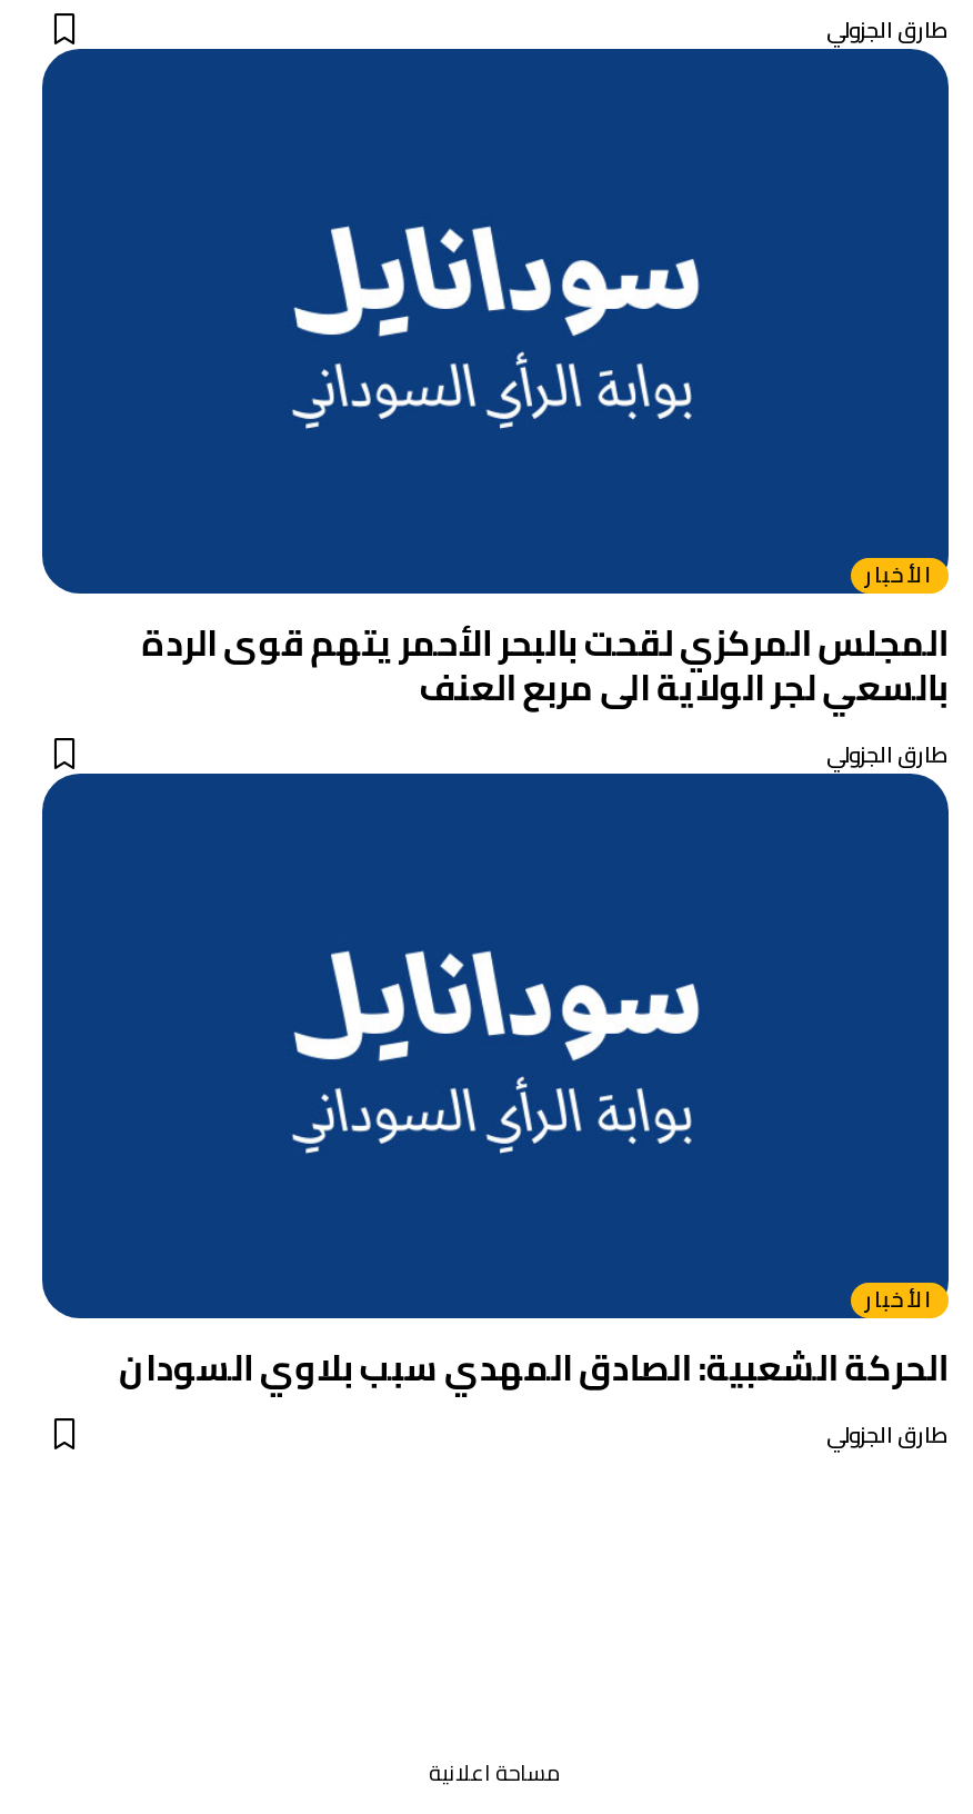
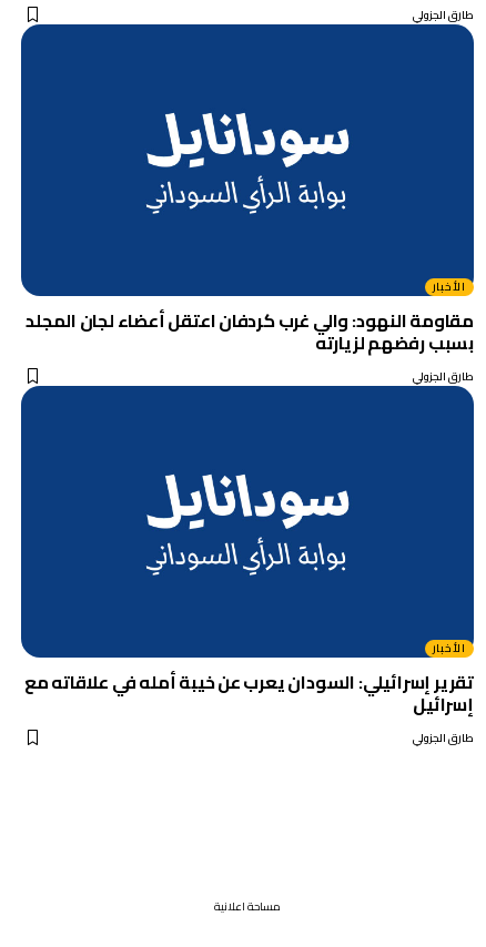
[142,610,949,721] المجلس المركزي لقحت بالبحر الأحمر يتهم قوى الردة | بالسعي لجر الولاية الى مربع العنف -> [26,304,474,360] مقاومة النهود: والي غرب كردفان اعتقل أعضاء لجان المجلد | بسبب رفضهم لزيارته
[119,1334,949,1401] الحركة الشعبية: الصادق المهدي سبب بلاوي السودان -> [24,665,474,721] تقرير إسرائيلي: السودان يعرب عن خيبة أمله في علاقاته مع | إسرائيل

